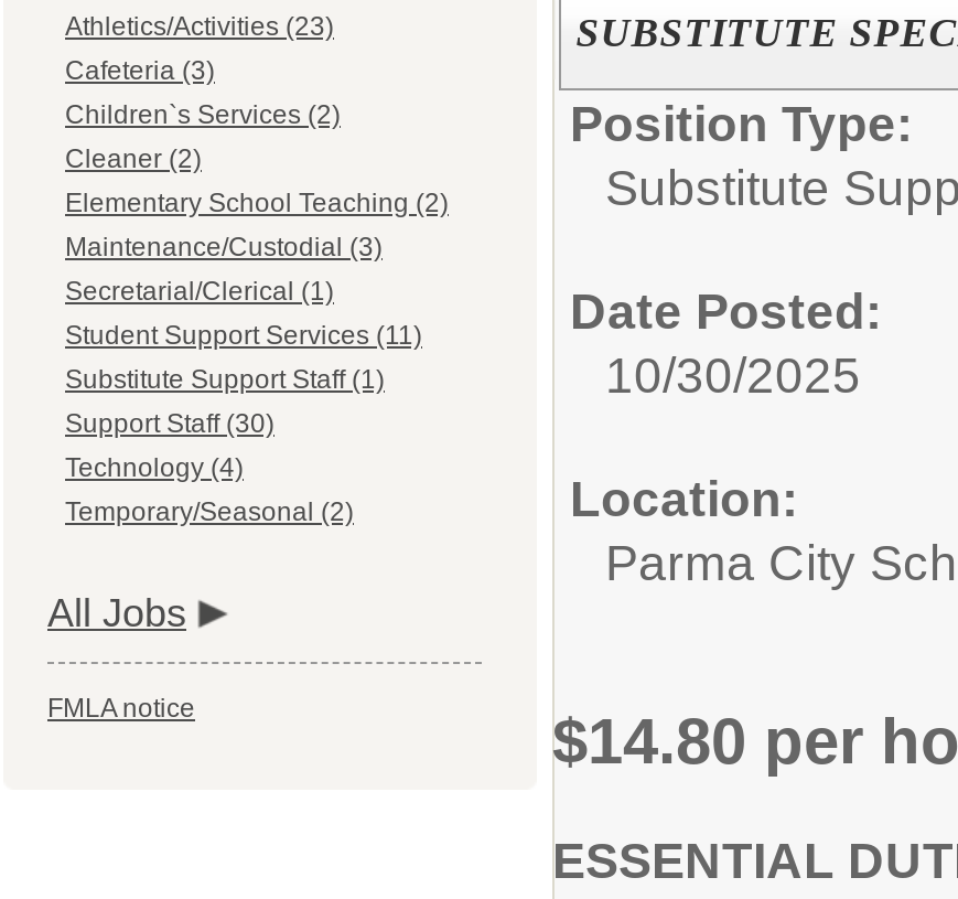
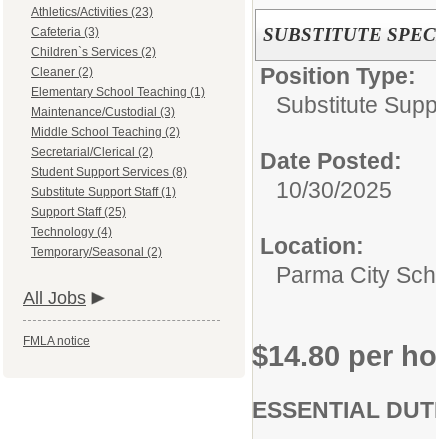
[65,188,449,218] Elementary School Teaching (2) -> [31,85,205,99] Elementary School Teaching (1)
[65,276,422,351] Secretarial/Clerical (1) | Student Support Services (11) -> [31,125,187,179] Middle School Teaching (2) | Secretarial/Clerical (2) | Student Support Services (8)
[65,408,275,439] Support Staff (30) -> [31,205,126,219] Support Staff (25)

